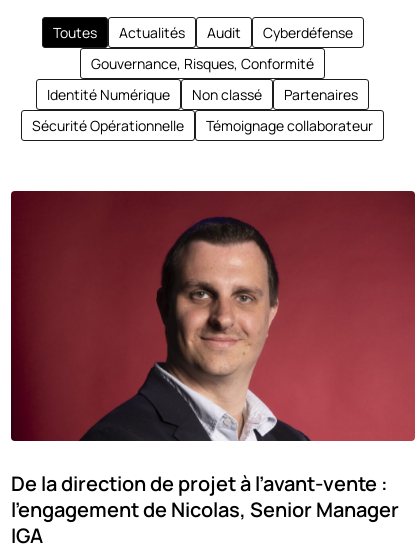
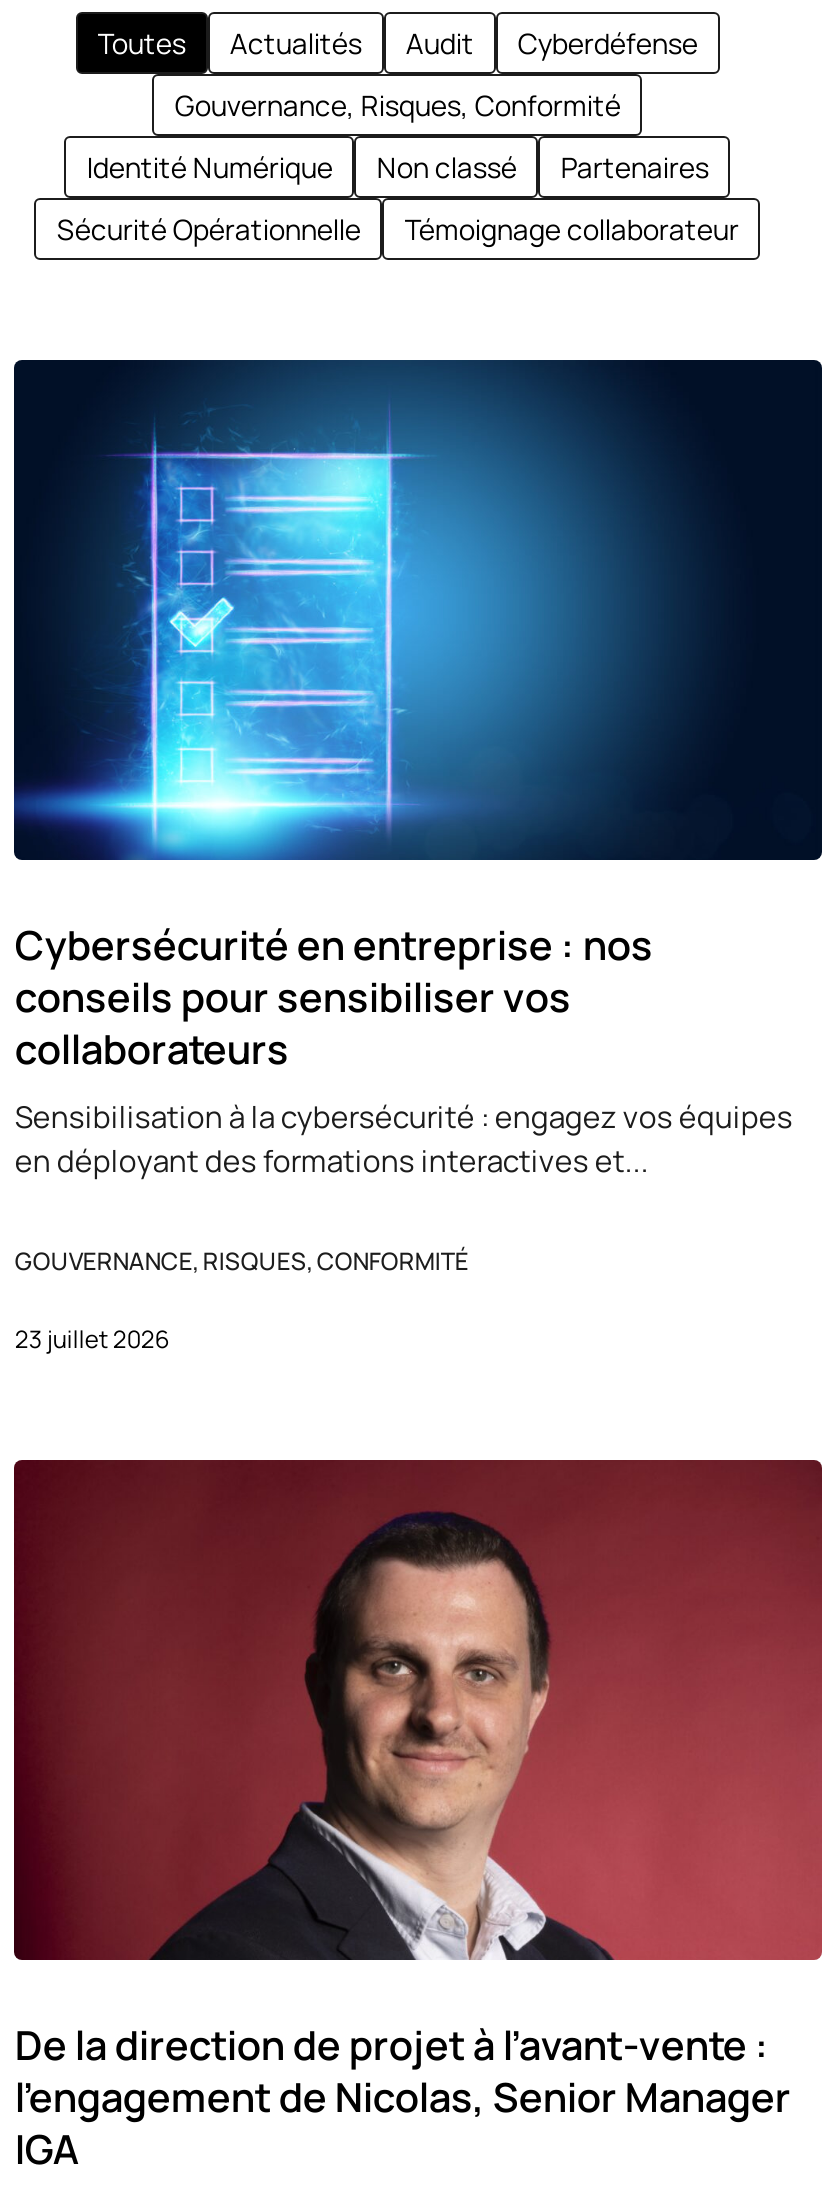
none -> [14,358,824,1356] [image] | Cybersécurité en entreprise : nos | conseils pour sensibiliser vos | collaborateurs | Sensibilisation à la cybersécurité : engagez vos équipes | en déployant des formations interactives et... | GOUVERNANCE, RISQUES, CONFORMITÉ | 23 juillet 2026

